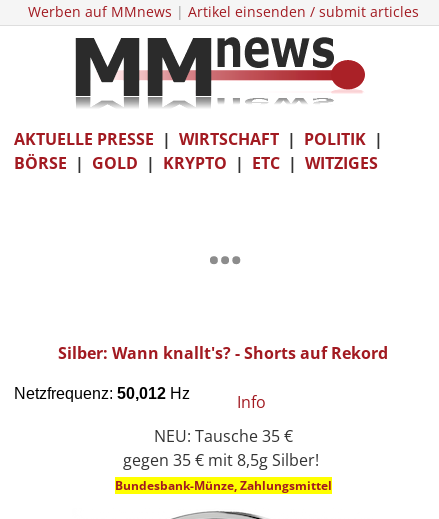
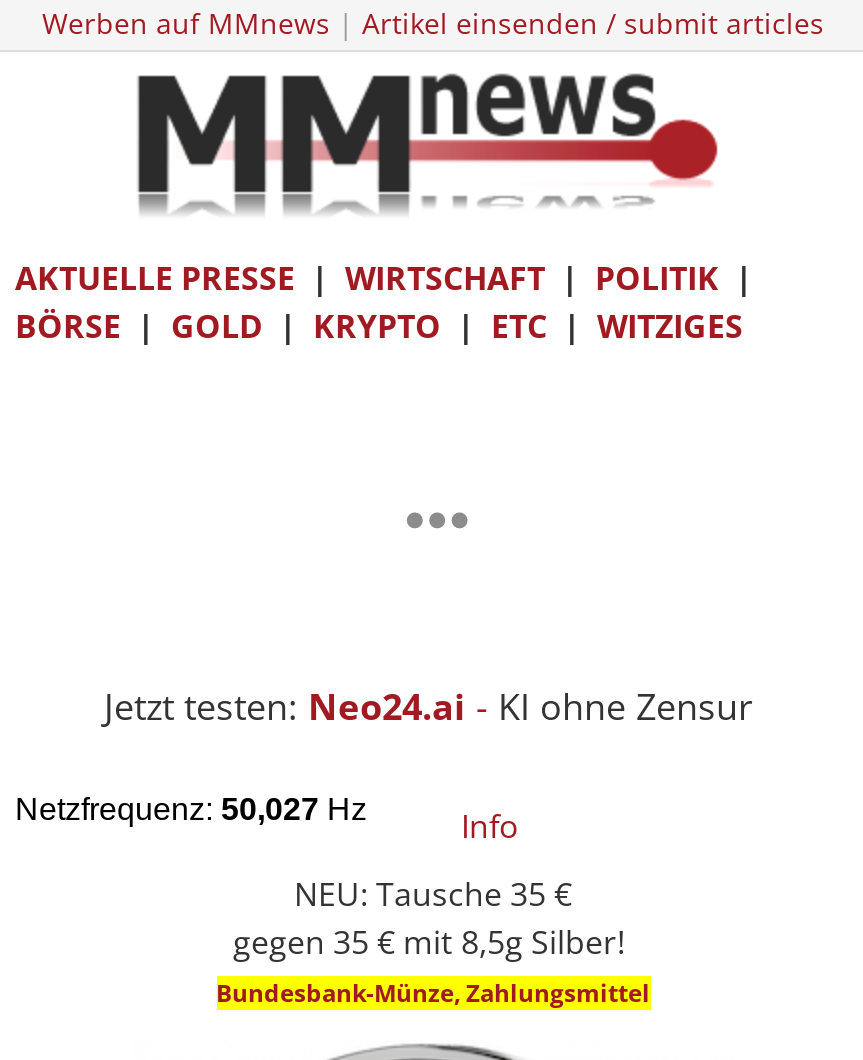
[58,342,388,364] Silber: Wann knallt's? - Shorts auf Rekord -> [104,682,762,730] Jetzt testen: Neo24.ai - KI ohne Zensur

